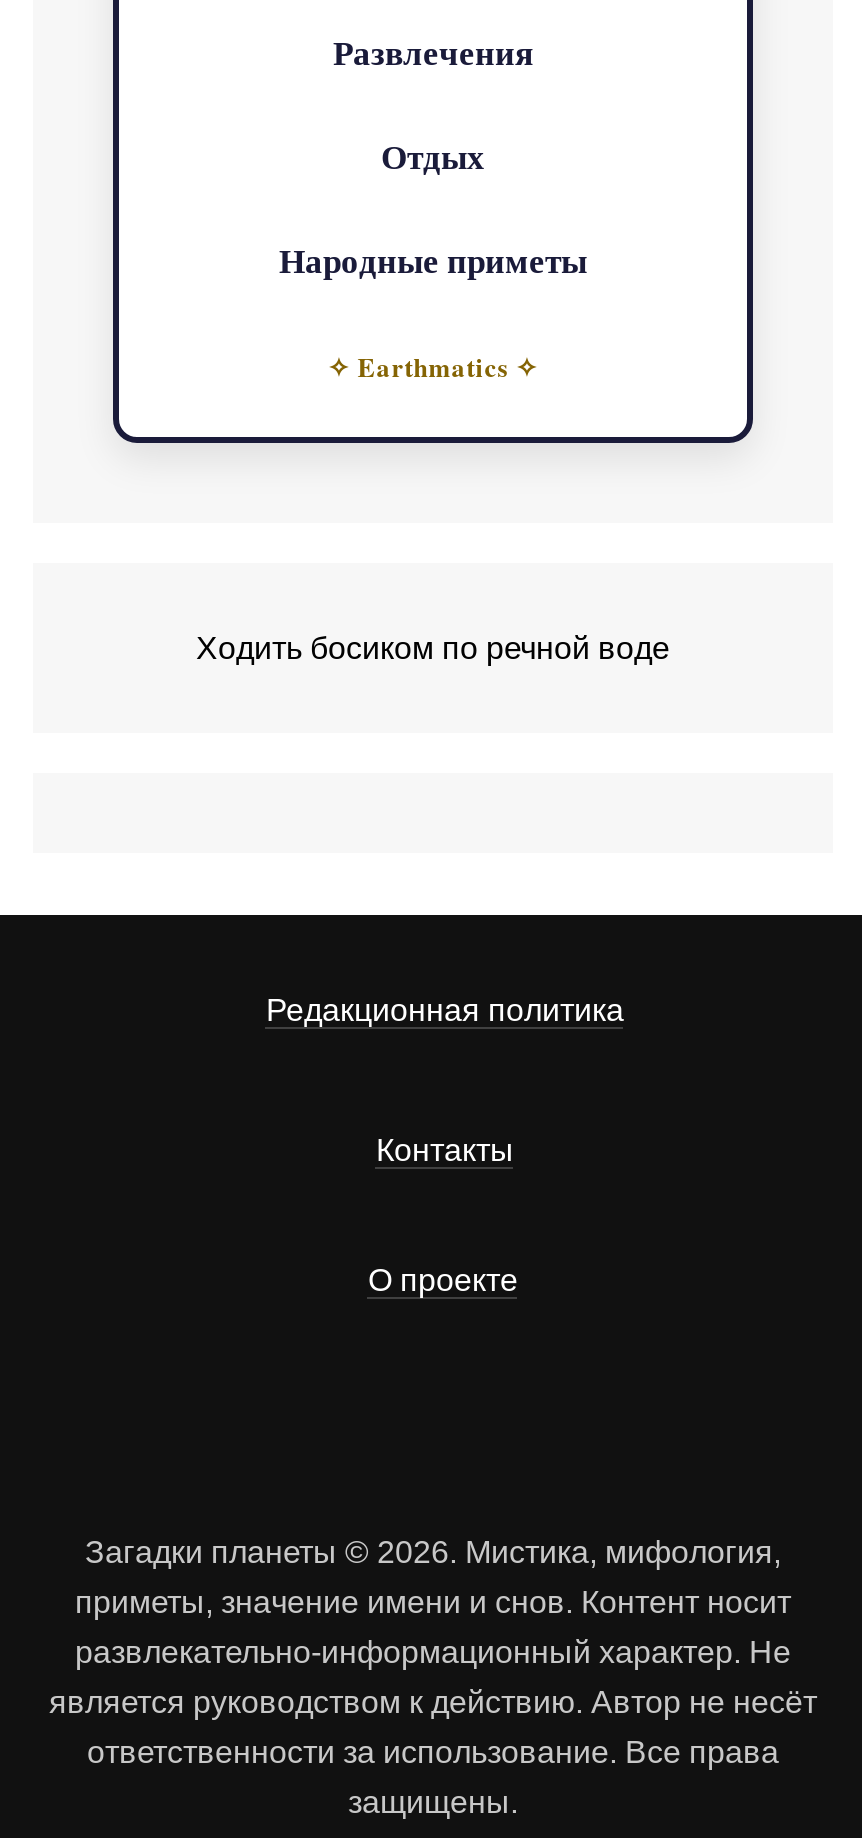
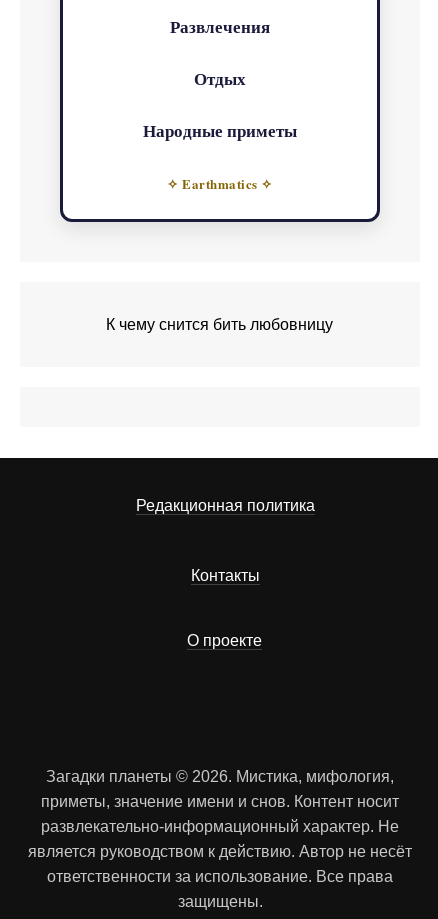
[196,631,670,665] Ходить босиком по речной воде -> [106,316,333,333] К чему снится бить любовницу

